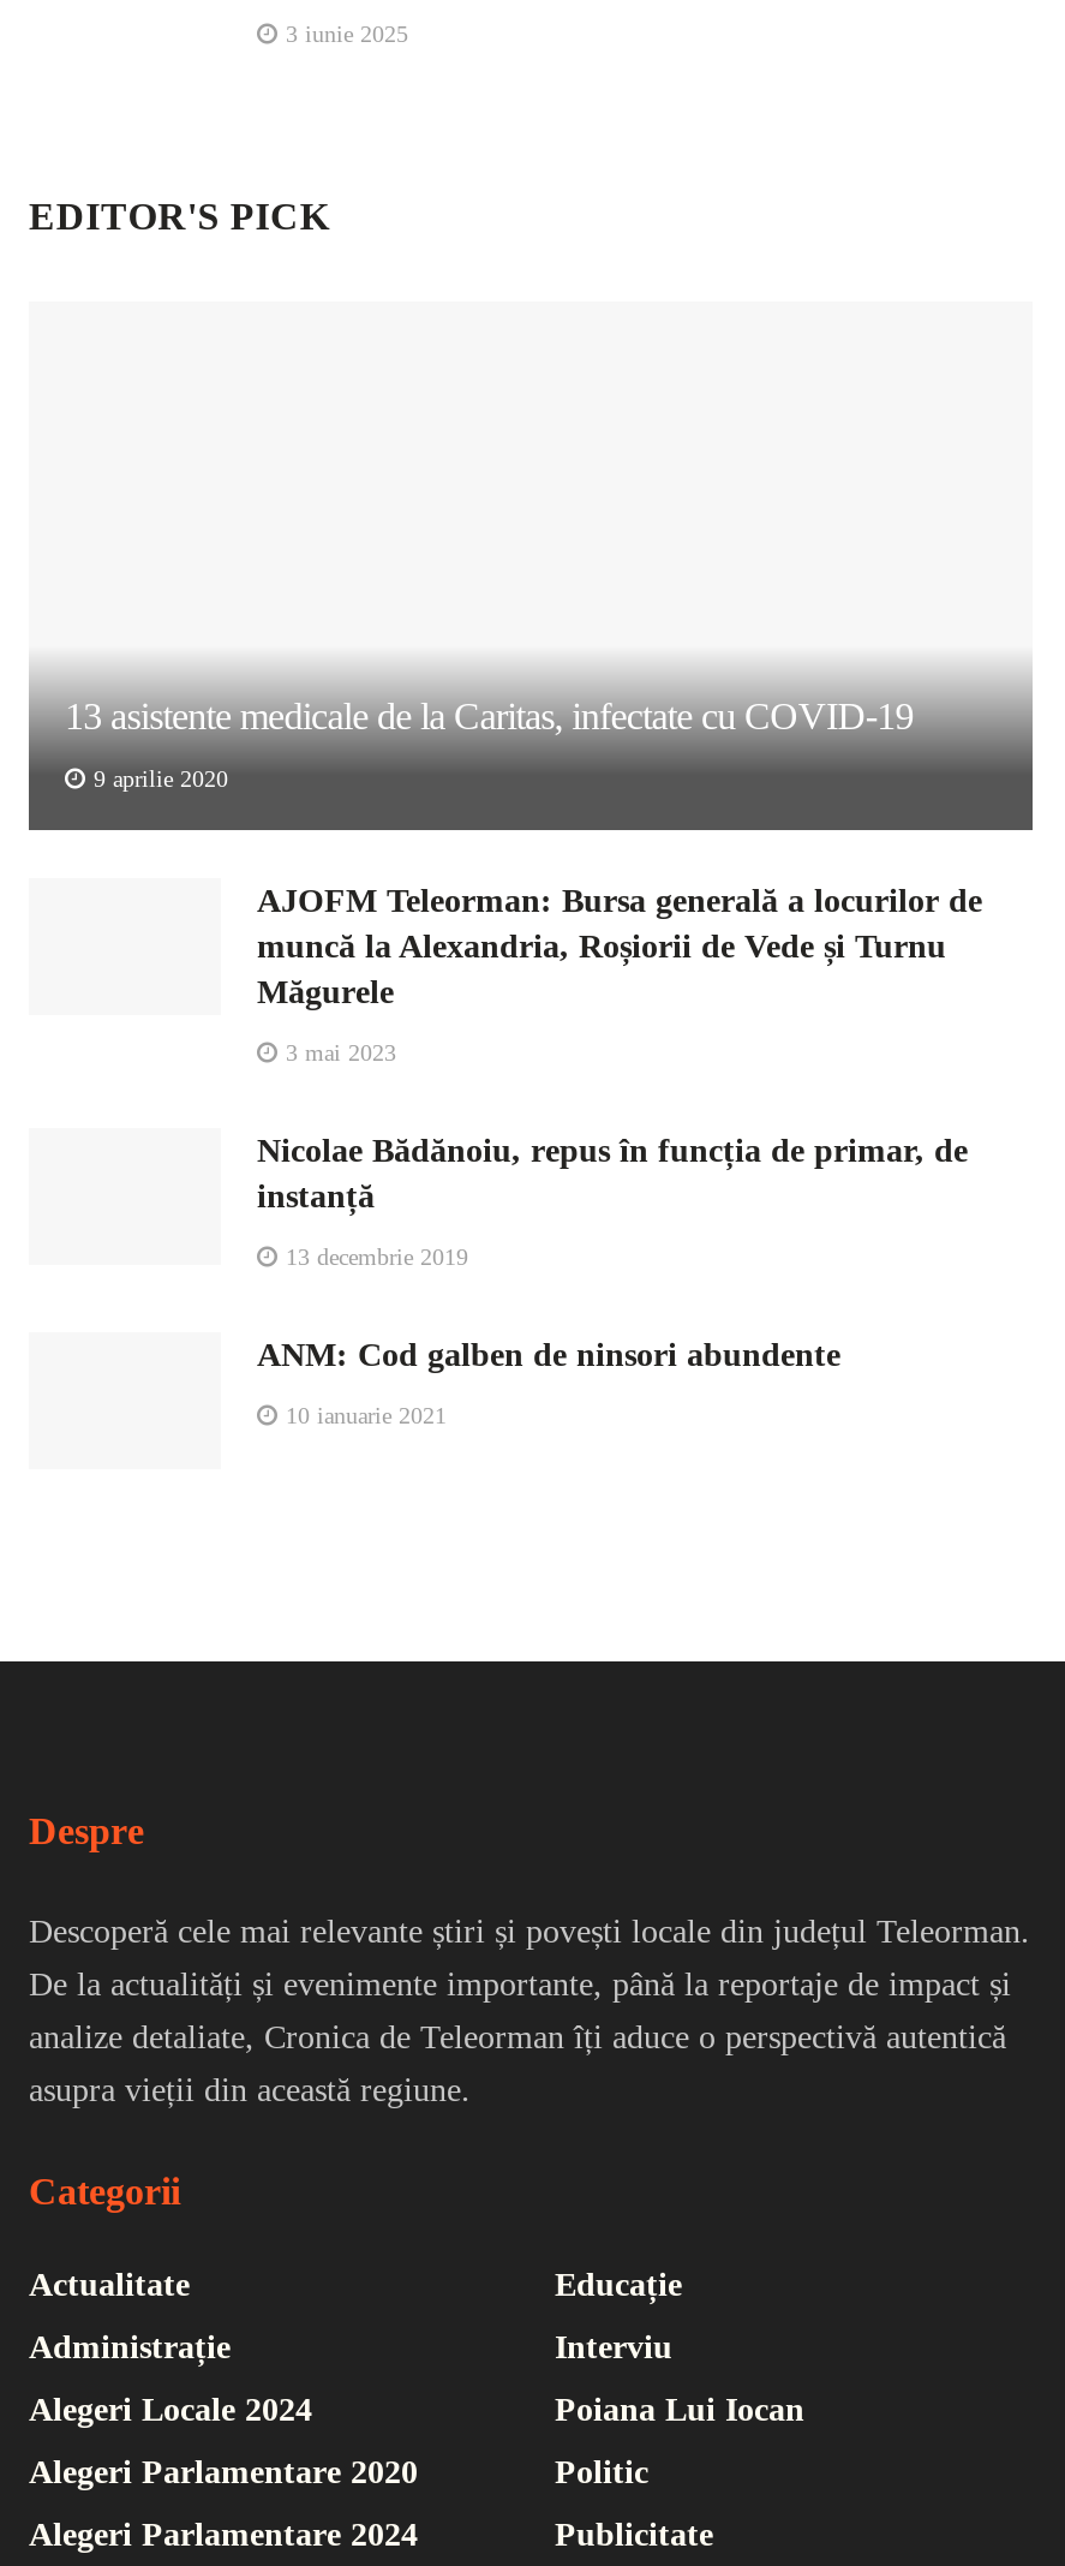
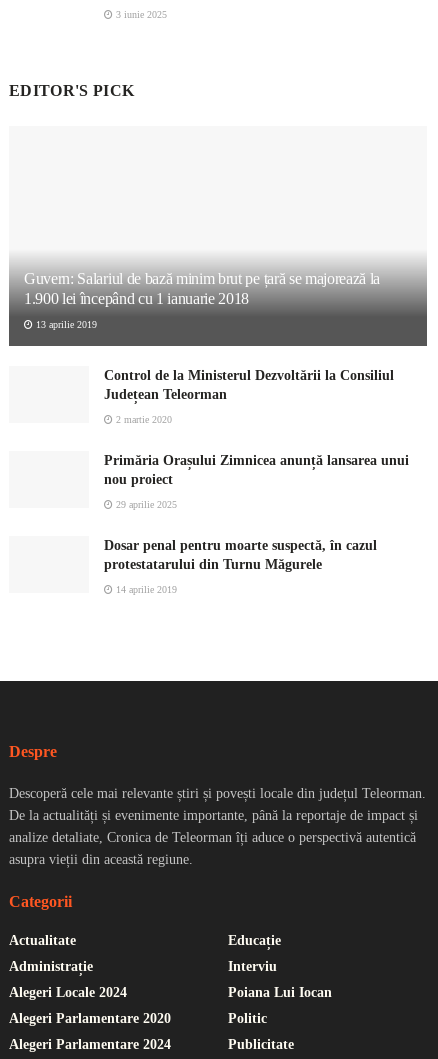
[65,696,914,737] 13 asistente medicale de la Caritas, infectate cu COVID-19 -> [24,270,380,307] Guvern: Salariul de bază minim brut pe țară se majorează la | 1.900 lei începând cu 1 ianuarie 2018
[86,766,228,792] 9 aprilie 2020 -> [33,319,97,330] 13 aprilie 2019
[257,883,982,1011] AJOFM Teleorman: Bursa generală a locurilor de | muncă la Alexandria, Roșiorii de Vede și Turnu | Măgurele -> [104,368,394,402] Control de la Ministerul Dezvoltării la Consiliul | Județean Teleorman
[279,1040,396,1066] 3 mai 2023 -> [113,414,172,425] 2 martie 2020
[257,1133,968,1215] Nicolae Bădănoiu, repus în funcția de primar, de | instanță -> [104,453,409,487] Primăria Orașului Zimnicea anunță lansarea unui | nou proiect
[279,1244,468,1270] 13 decembrie 2019 -> [113,499,177,510] 29 aprilie 2025
[257,1338,840,1374] ANM: Cod galben de ninsori abundente -> [104,538,377,572] Dosar penal pentru moarte suspectă, în cazul | protestatarului din Turnu Măgurele
[279,1402,447,1429] 10 ianuarie 2021 -> [113,584,177,595] 14 aprilie 2019

